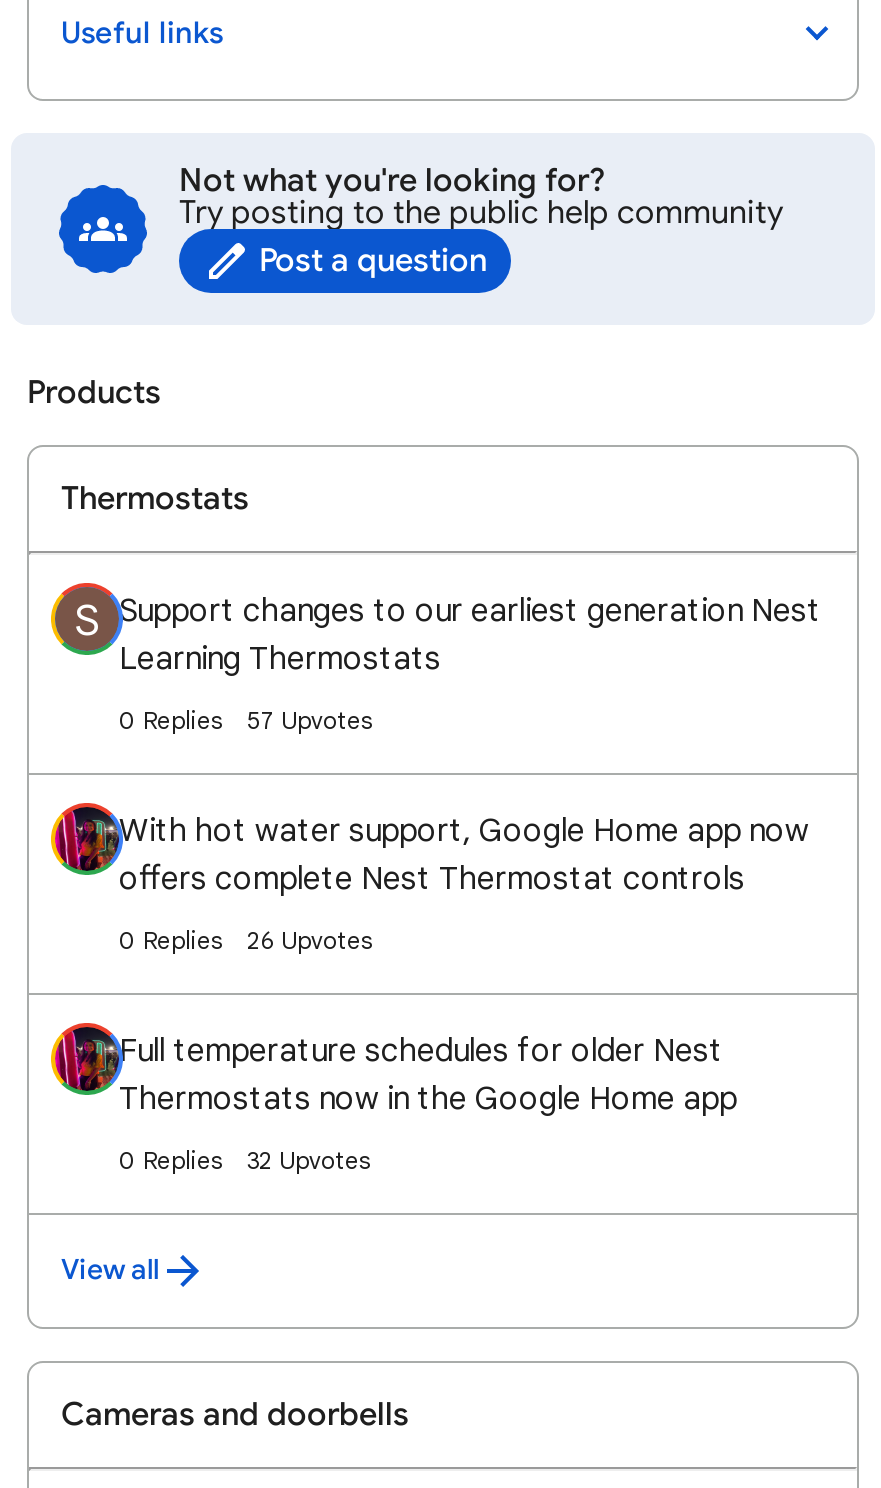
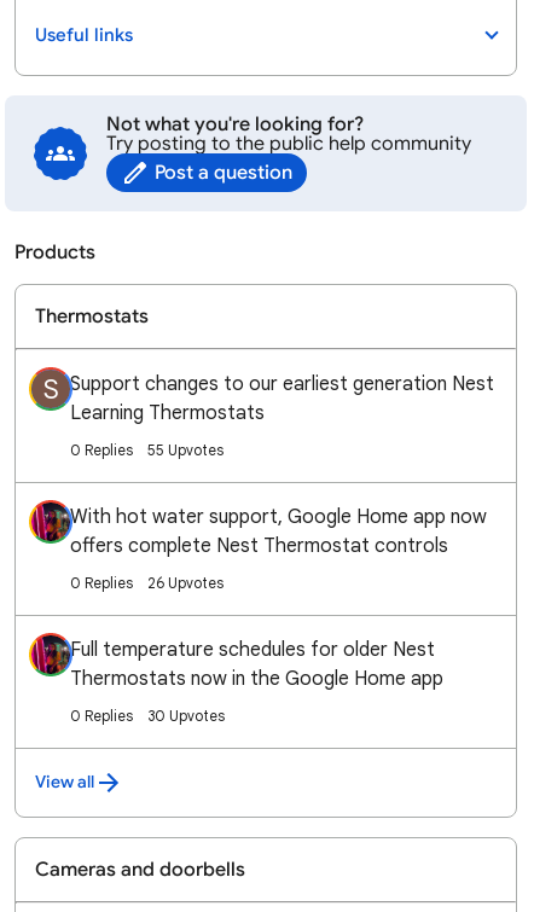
[247,705,373,735] 57 Upvotes -> [147,441,224,459] 55 Upvotes
[247,1145,371,1175] 32 Upvotes -> [147,707,225,725] 30 Upvotes

